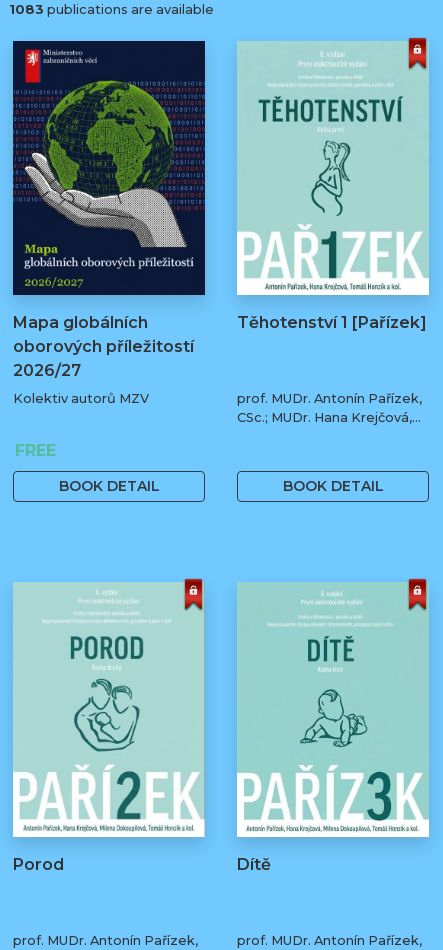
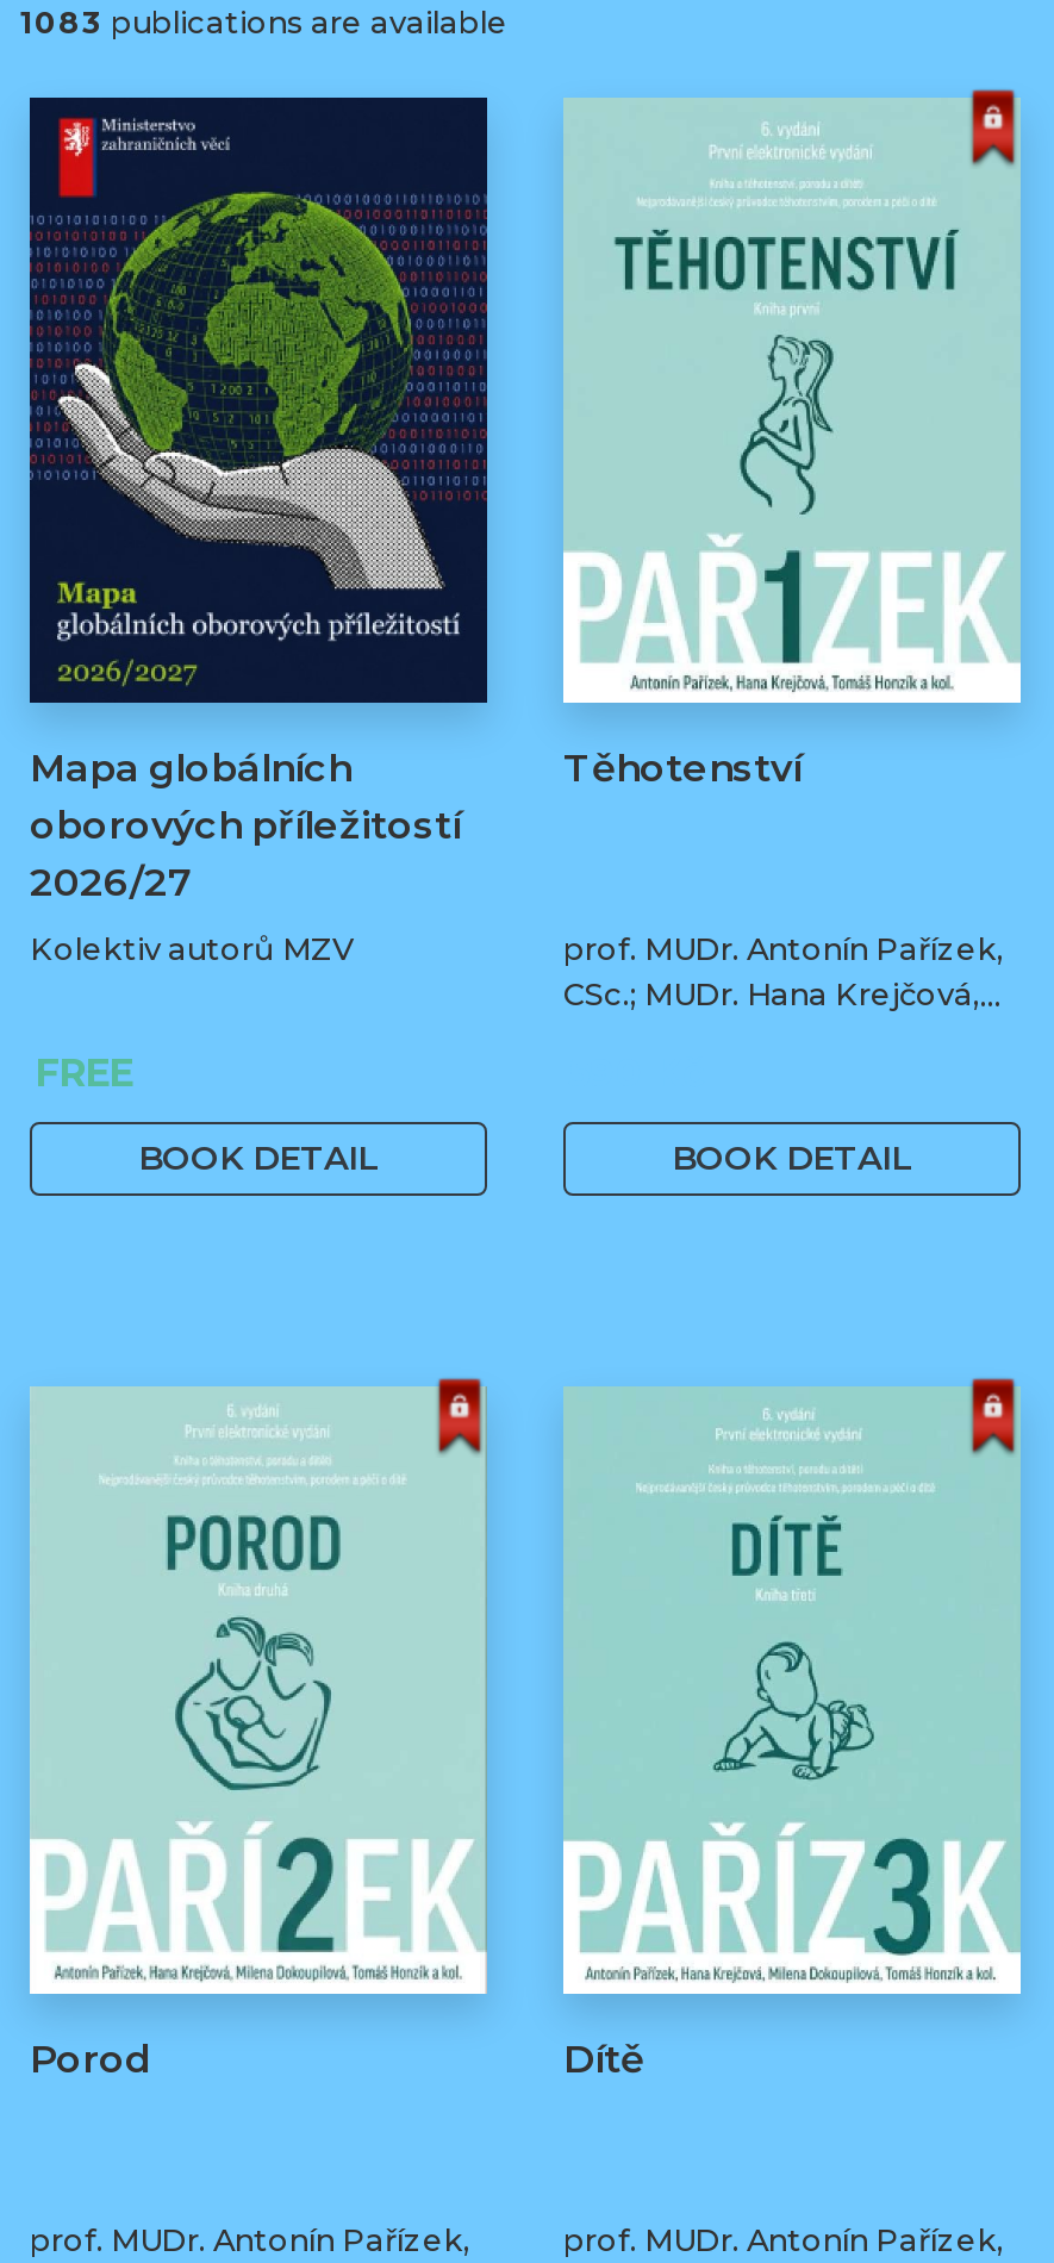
[237,313,427,332] Těhotenství 1 [Pařízek] -> [563,747,802,792] Těhotenství

